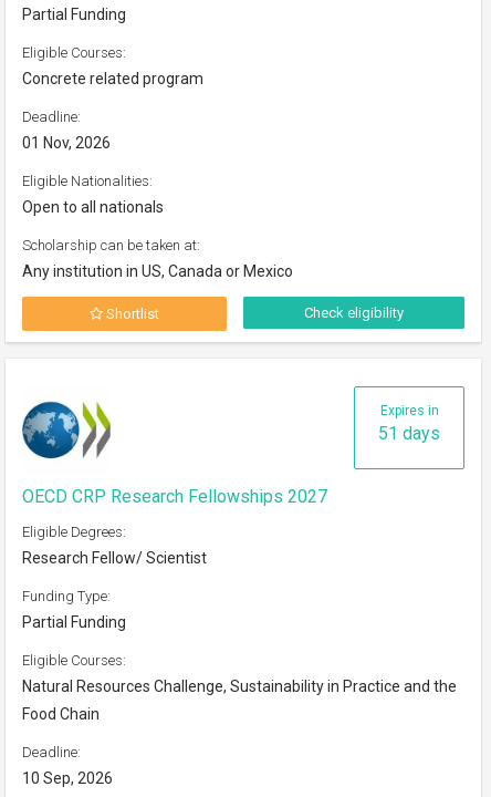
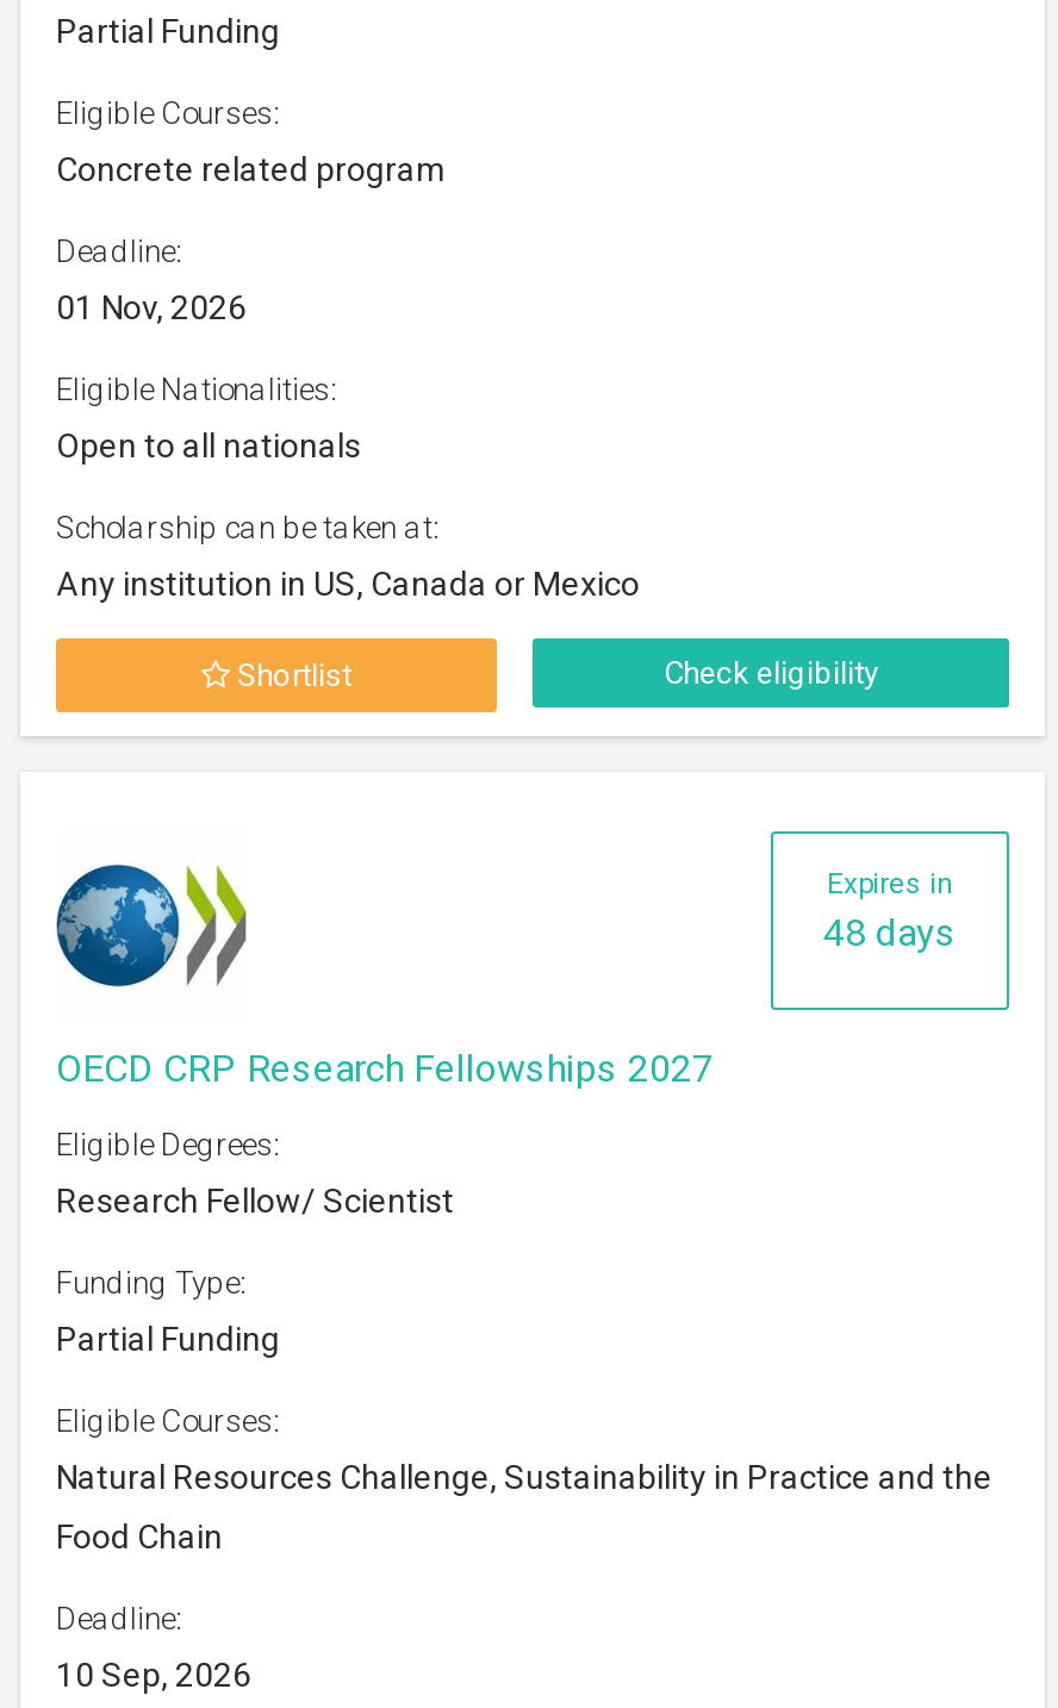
[378,423,440,444] 51 days -> [823,910,957,955] 48 days

